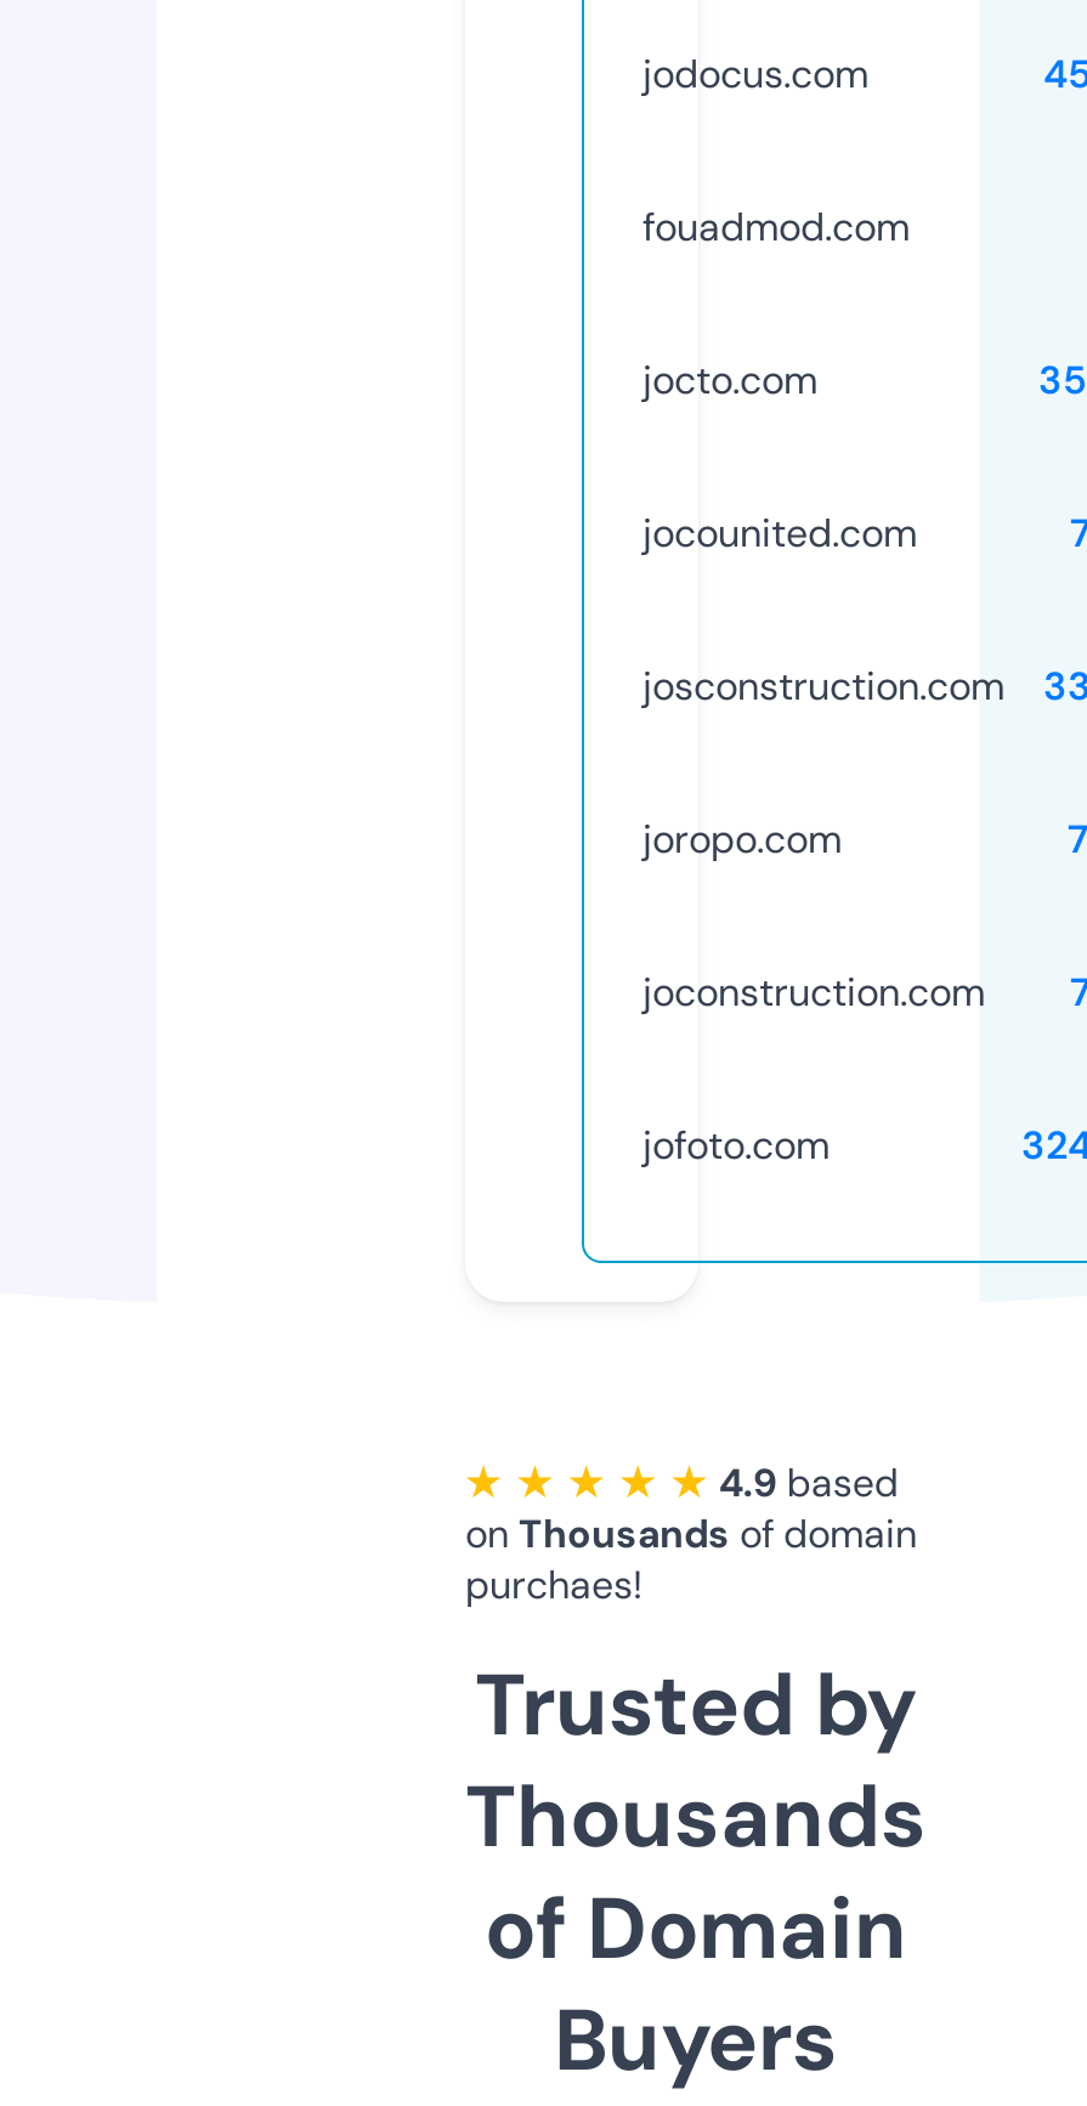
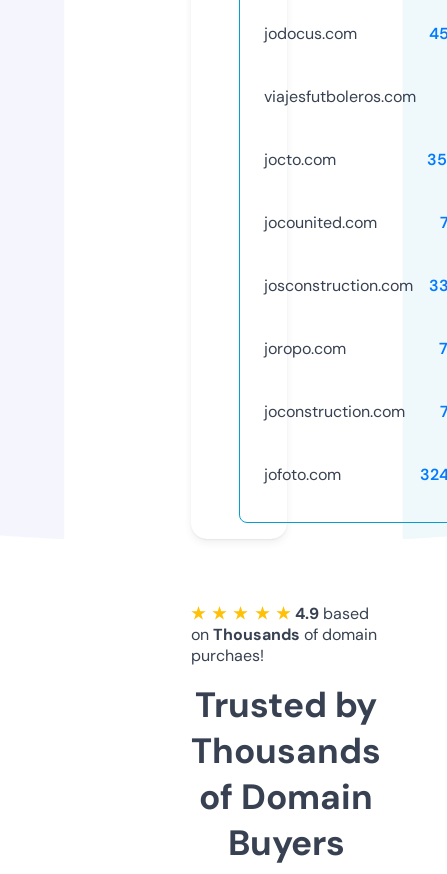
[642,201,910,252] fouadmod.com -> [264,86,416,107] viajesfutboleros.com

